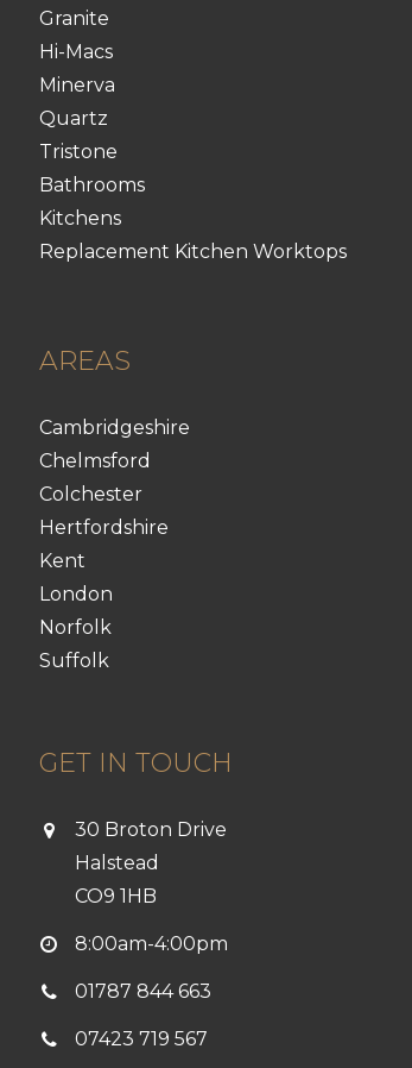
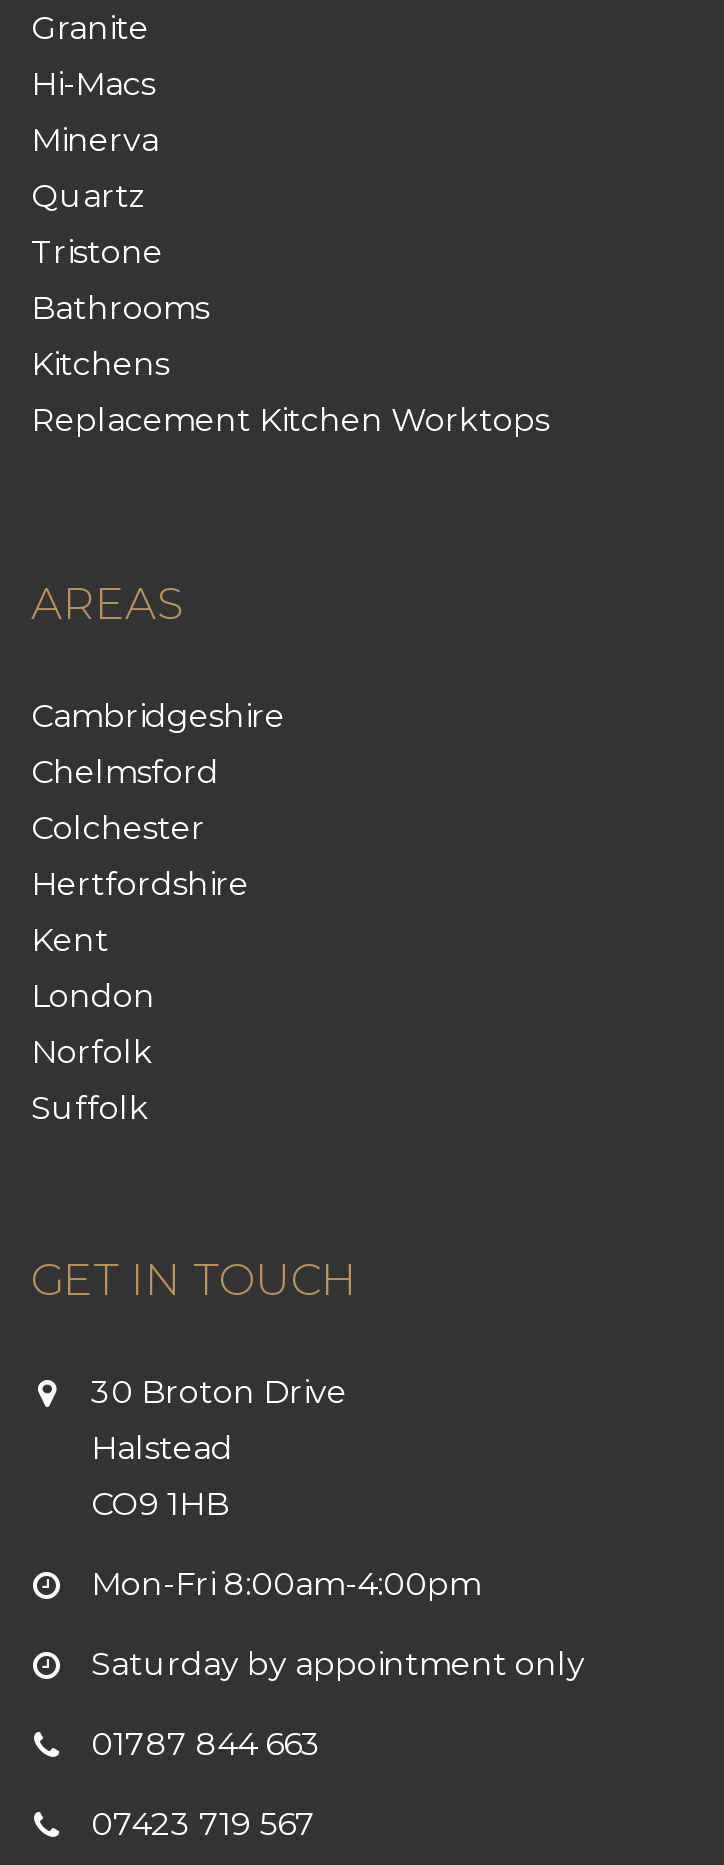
[75,933,228,955] 8:00am-4:00pm -> [91,1566,585,1684] Mon-Fri 8:00am-4:00pm | Saturday by appointment only

